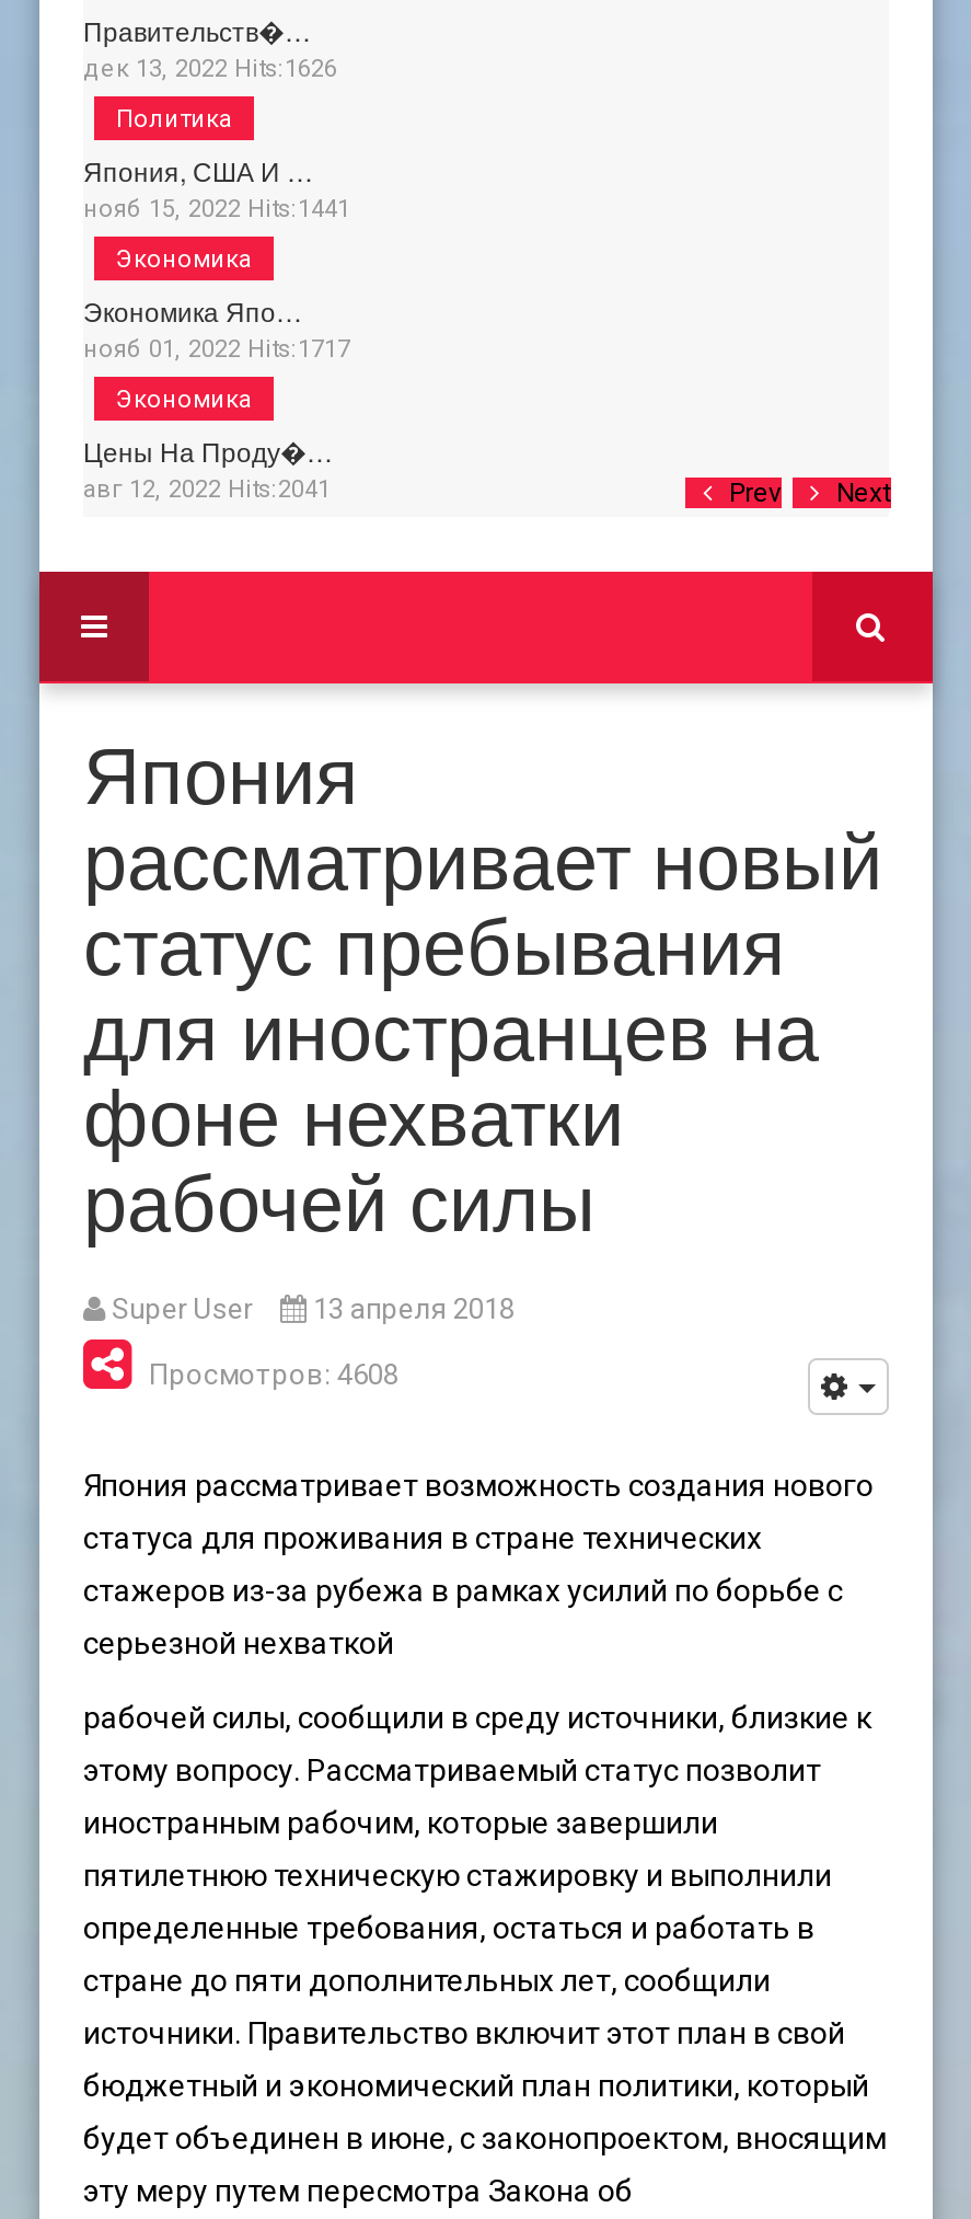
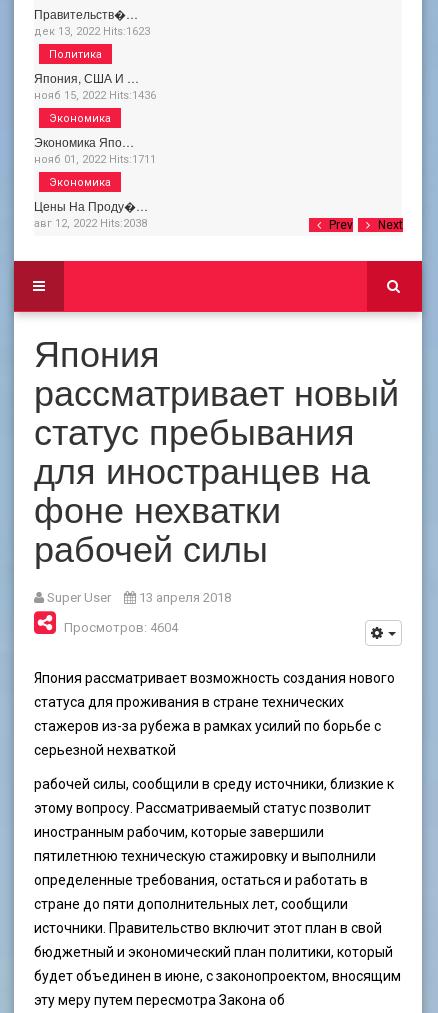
[83,54,337,83] дек 13, 2022 Hits: 1626 -> [34,25,150,38] дек 13, 2022 Hits: 1623
[83,194,350,223] нояб 15, 2022 Hits: 1441 -> [34,89,156,102] нояб 15, 2022 Hits: 1436
[83,334,350,363] нояб 01, 2022 Hits: 1717 -> [34,153,156,166] нояб 01, 2022 Hits: 1711
[83,475,331,503] авг 12, 2022 Hits:2041 -> [34,217,147,230] авг 12, 2022 Hits:2038
[149,1357,398,1390] Просмотров: 4608 -> [64,620,178,635] Просмотров: 4604

